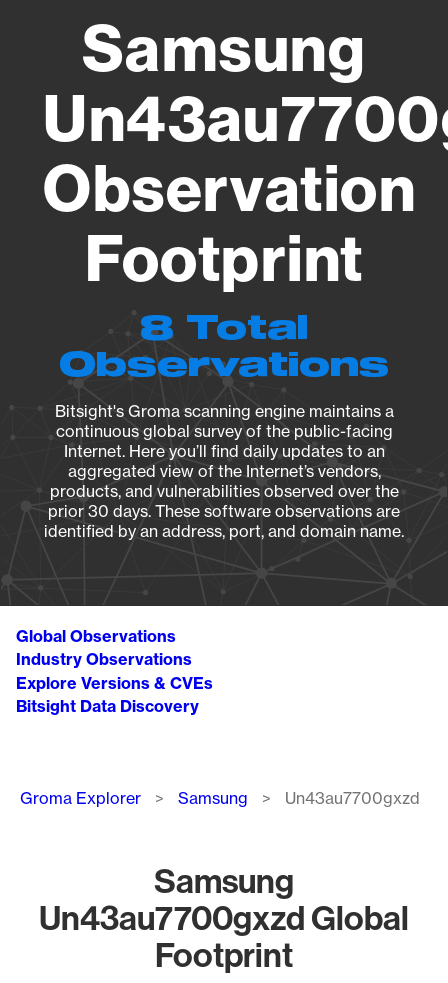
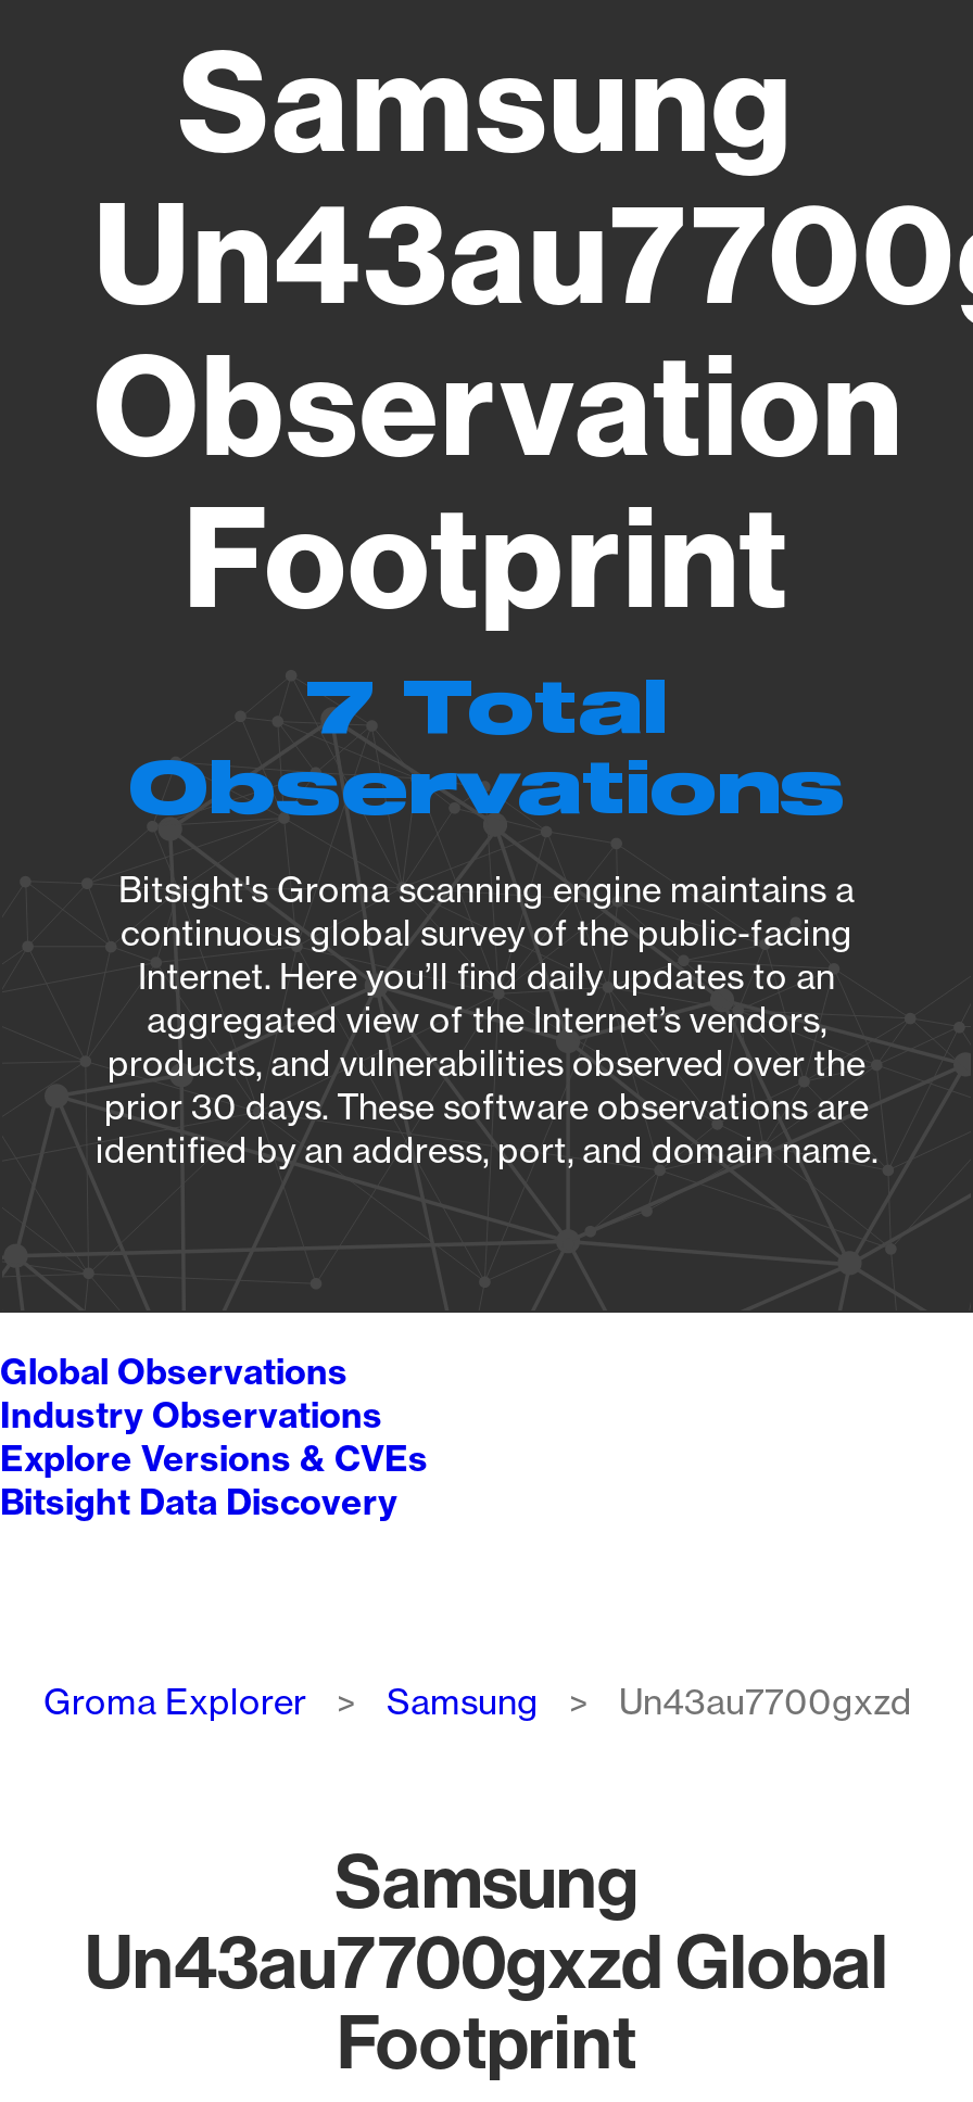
[140,312,308,346] 8 Total -> [306,674,667,748] 7 Total

